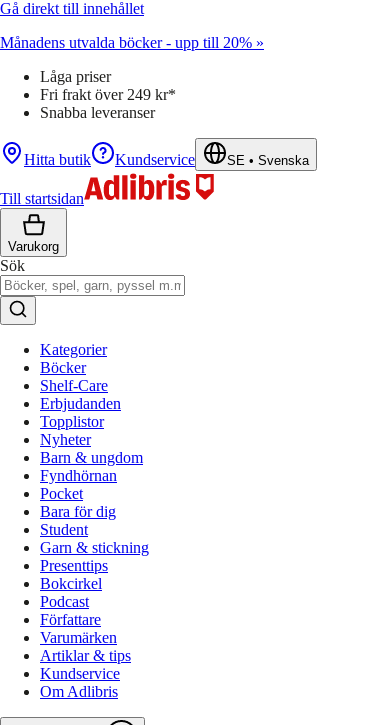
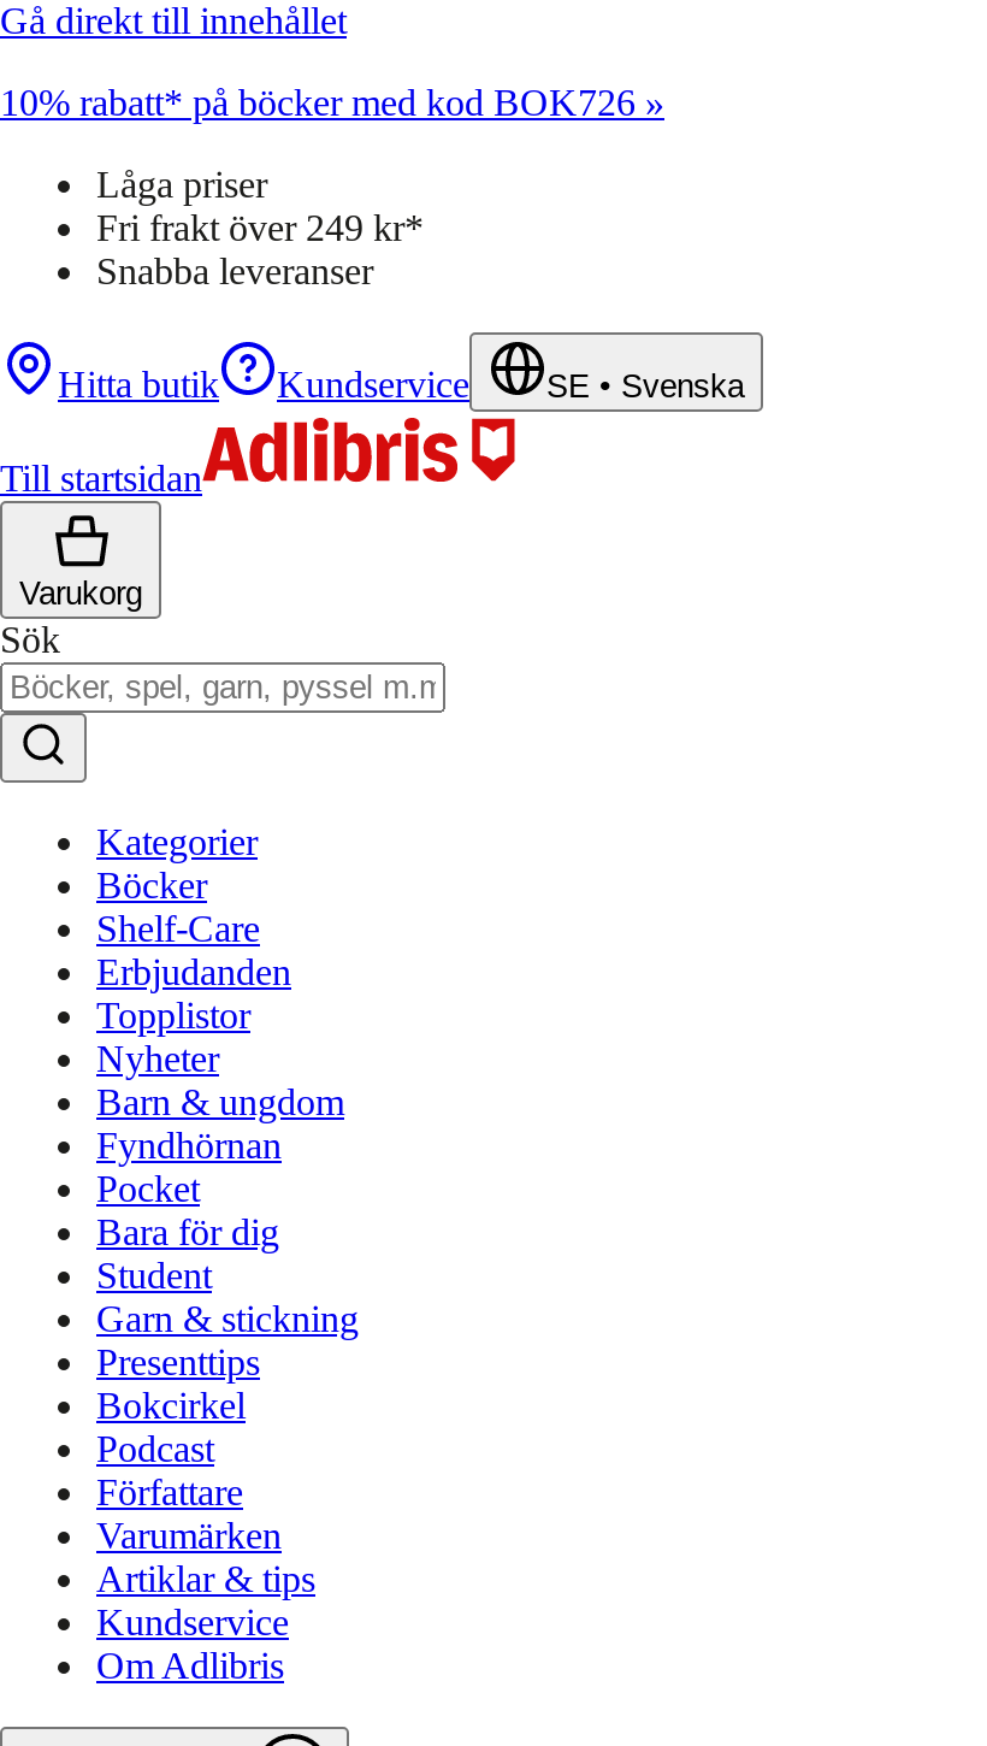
[0,34,264,51] Månadens utvalda böcker - upp till 20% » -> [0,82,664,123] 10% rabatt* på böcker med kod BOK726 »

